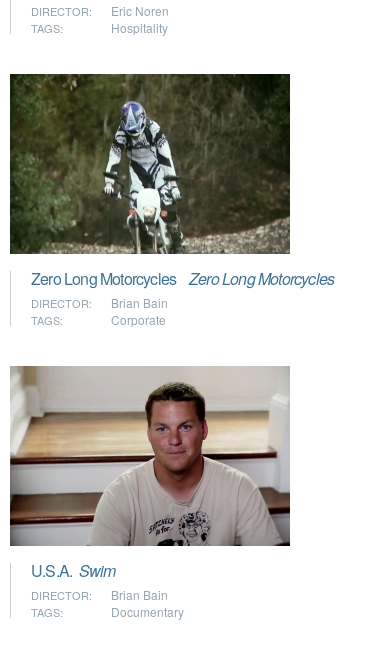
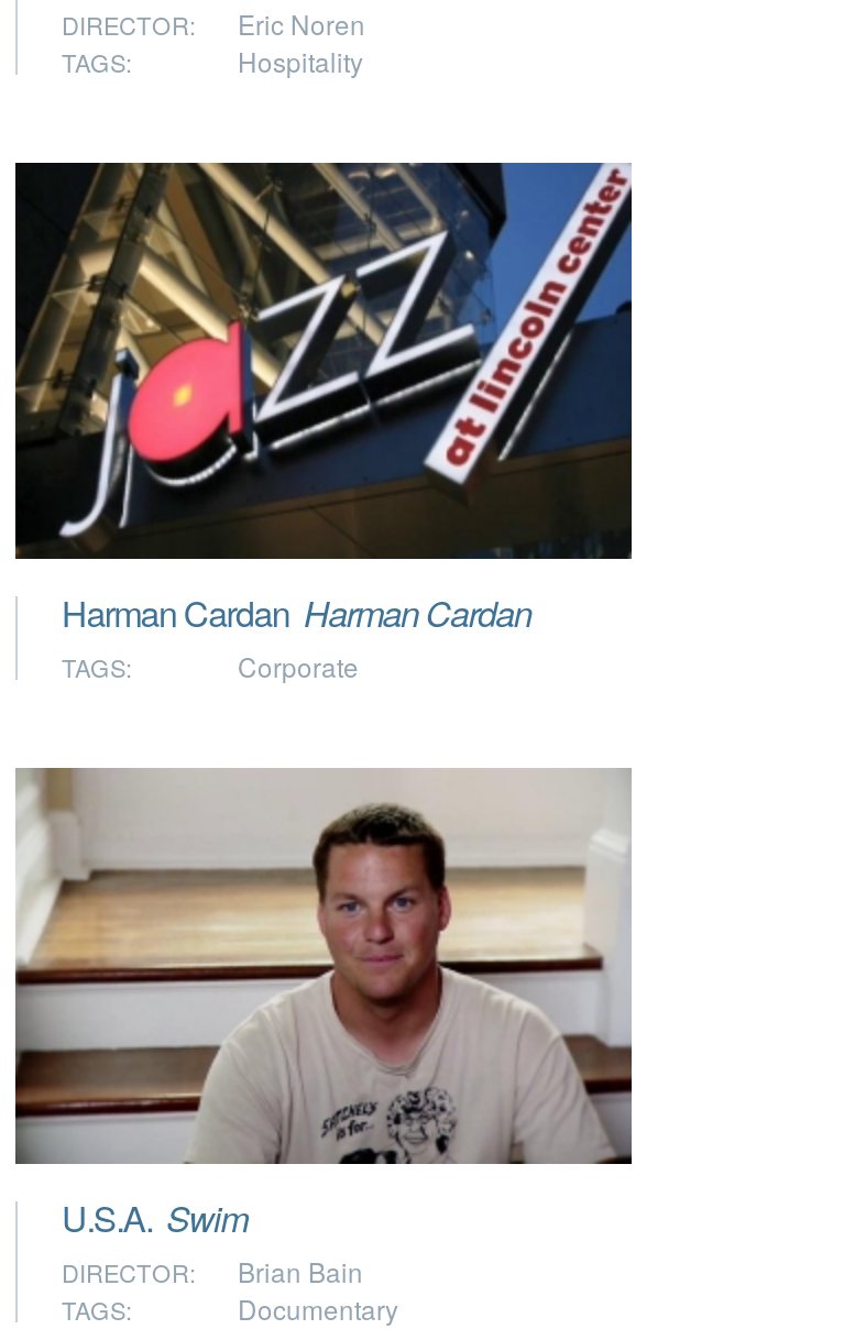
[10,73,334,311] [image] | Zero Long Motorcycles Zero Long Motorcycles | DIRECTOR: | Brian Bain -> [15,161,634,638] [image] | Harman Cardan Harman Cardan

